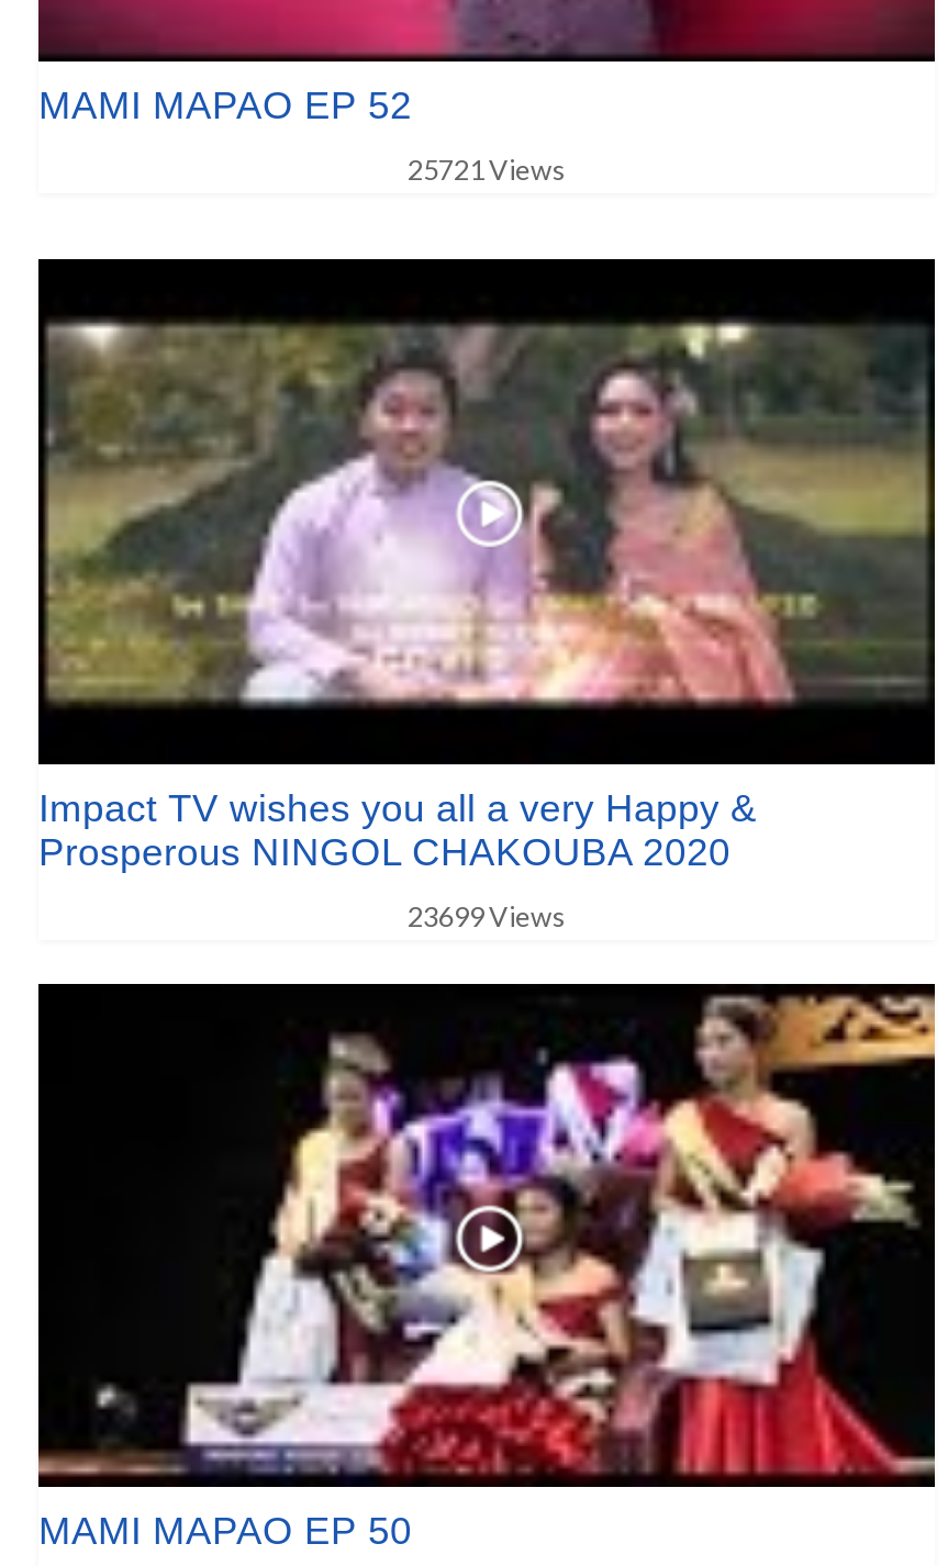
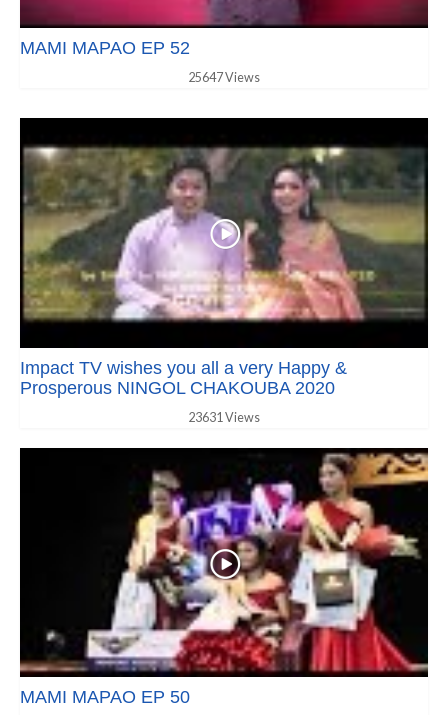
[408,154,566,187] 25721 Views -> [188,70,260,85] 25647 Views
[408,900,566,933] 23699 Views -> [188,410,260,425] 23631 Views

